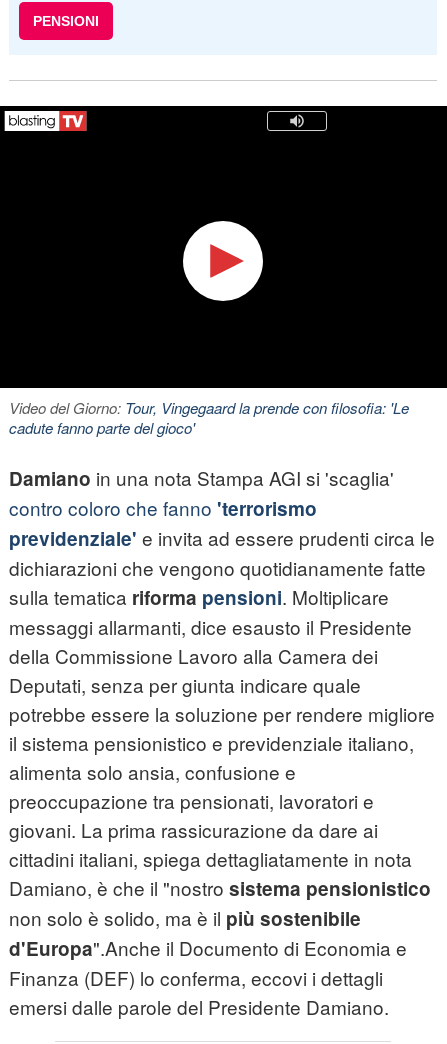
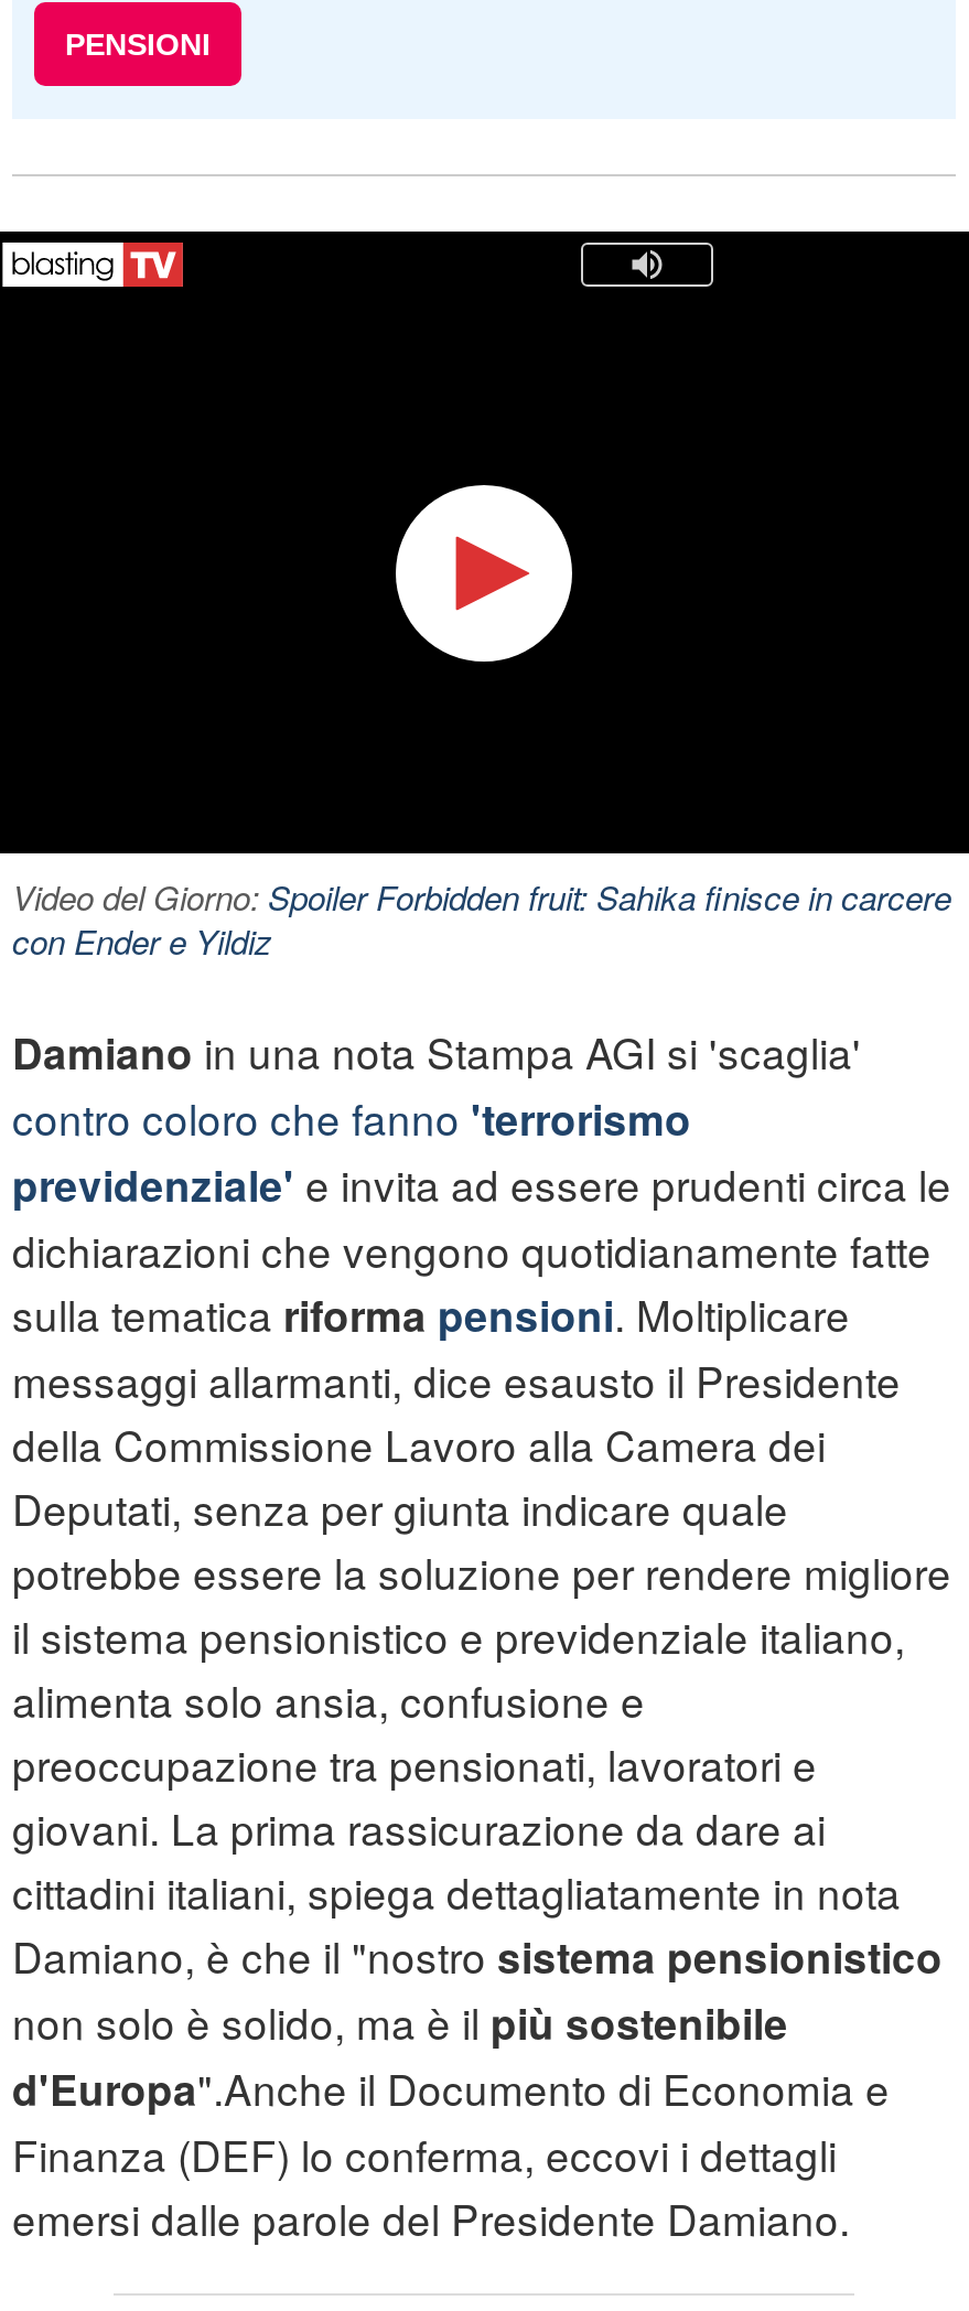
[9,397,409,438] Video del Giorno: Tour, Vingegaard la prende con filosofia: 'Le | cadute fanno parte del gioco' -> [12,874,951,964] Video del Giorno: Spoiler Forbidden fruit: Sahika finisce in carcere | con Ender e Yildiz

